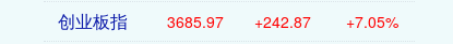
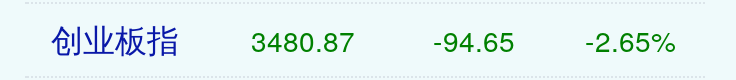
[167,11,224,33] 3685.97 -> [251,21,355,61] 3480.87
[254,11,311,33] +242.87 -> [433,21,515,61] -94.65
[346,11,398,33] +7.05% -> [585,21,675,61] -2.65%

